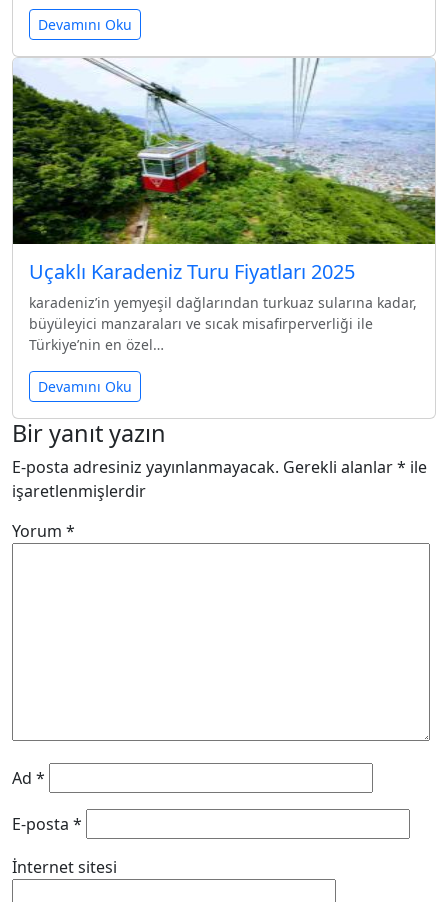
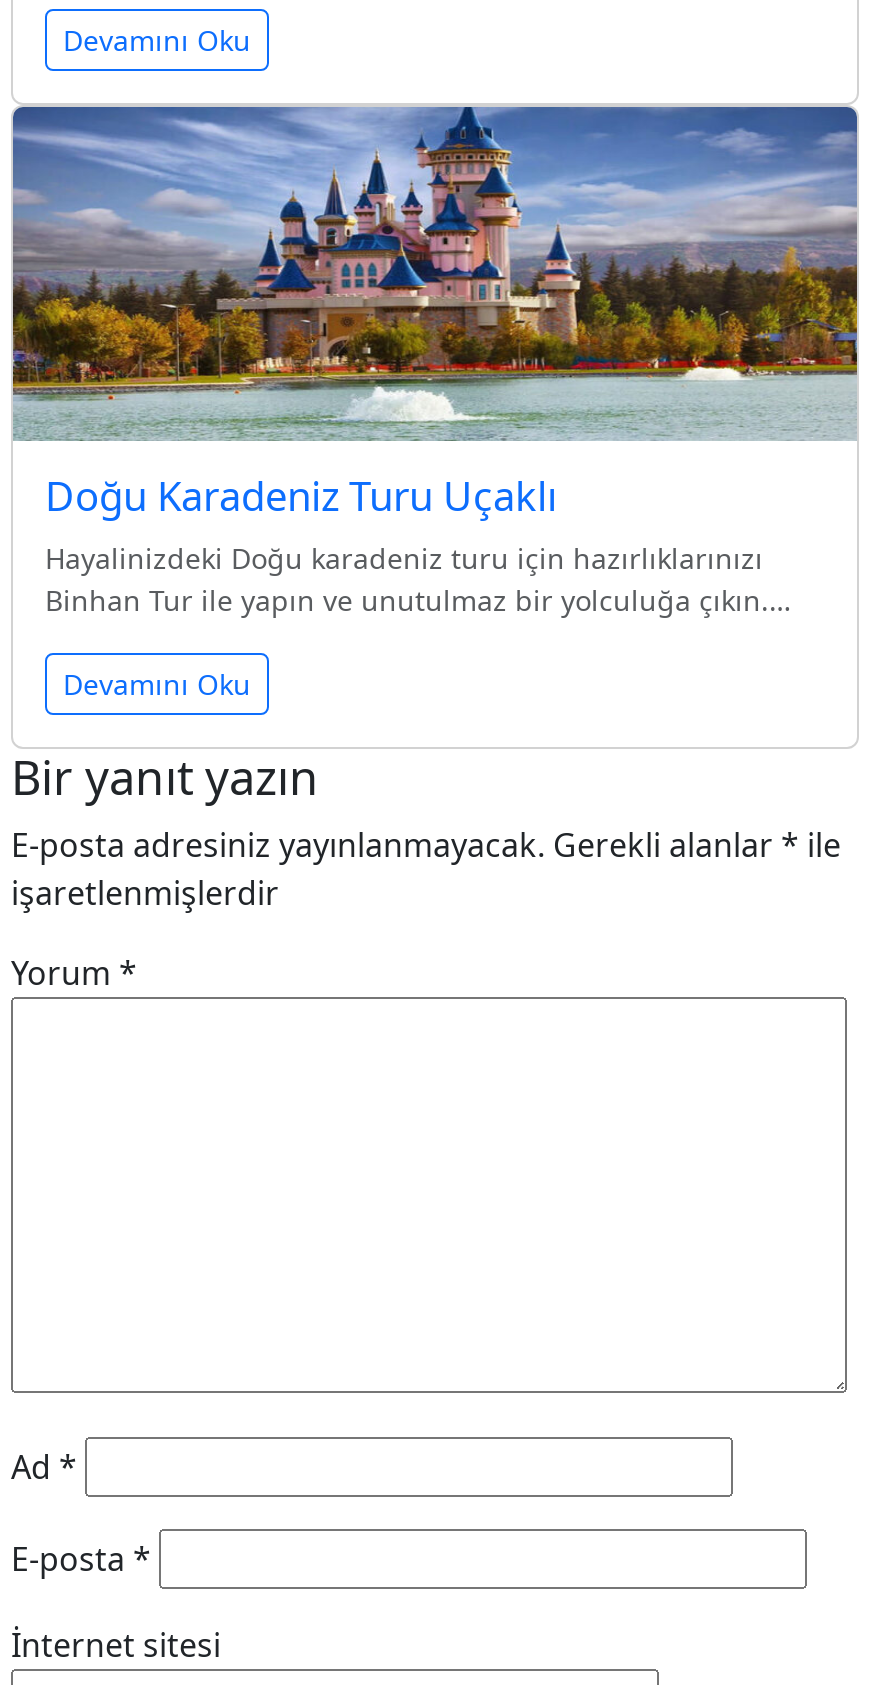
[12,58,436,354] [image] | Uçaklı Karadeniz Turu Fiyatları 2025 | karadeniz’in yemyeşil dağlarından turkuaz sularına kadar, | büyüleyici manzaraları ve sıcak misafirperverliği ile | Türkiye’nin en özel… -> [11,105,859,619] [image] | Doğu Karadeniz Turu Uçaklı | Hayalinizdeki Doğu karadeniz turu için hazırlıklarınızı | Binhan Tur ile yapın ve unutulmaz bir yolculuğa çıkın.…

